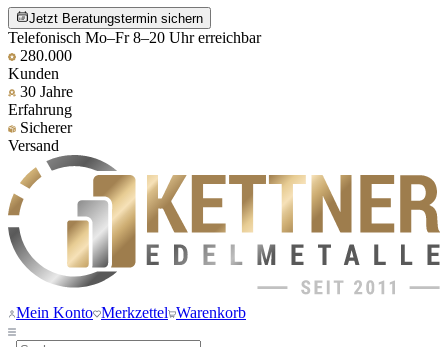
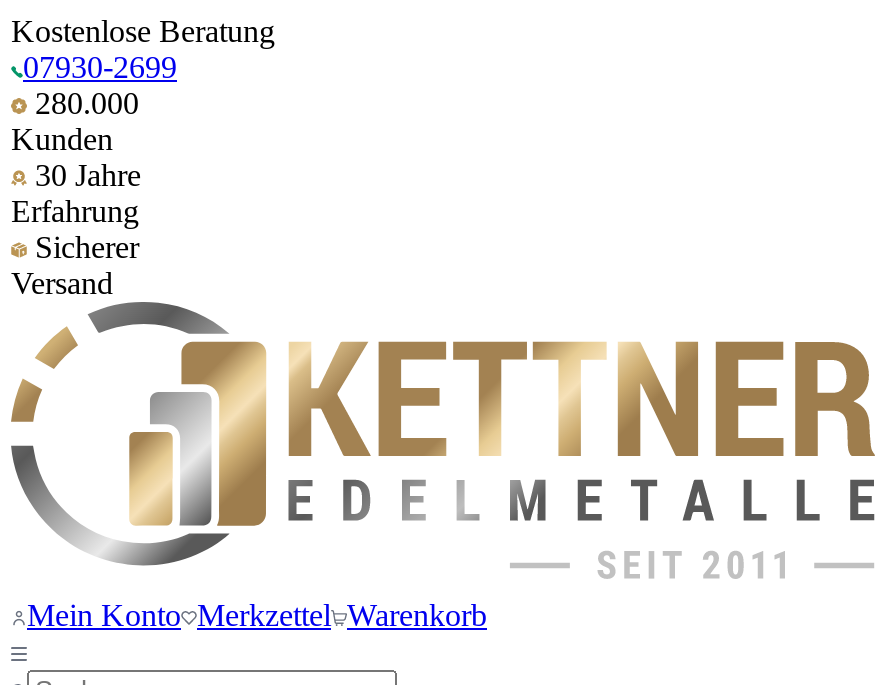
[8,11,261,46] Jetzt Beratungstermin sichern | Telefonisch Mo–Fr 8–20 Uhr erreichbar -> [11,14,275,84] Kostenlose Beratung | 07930-2699

